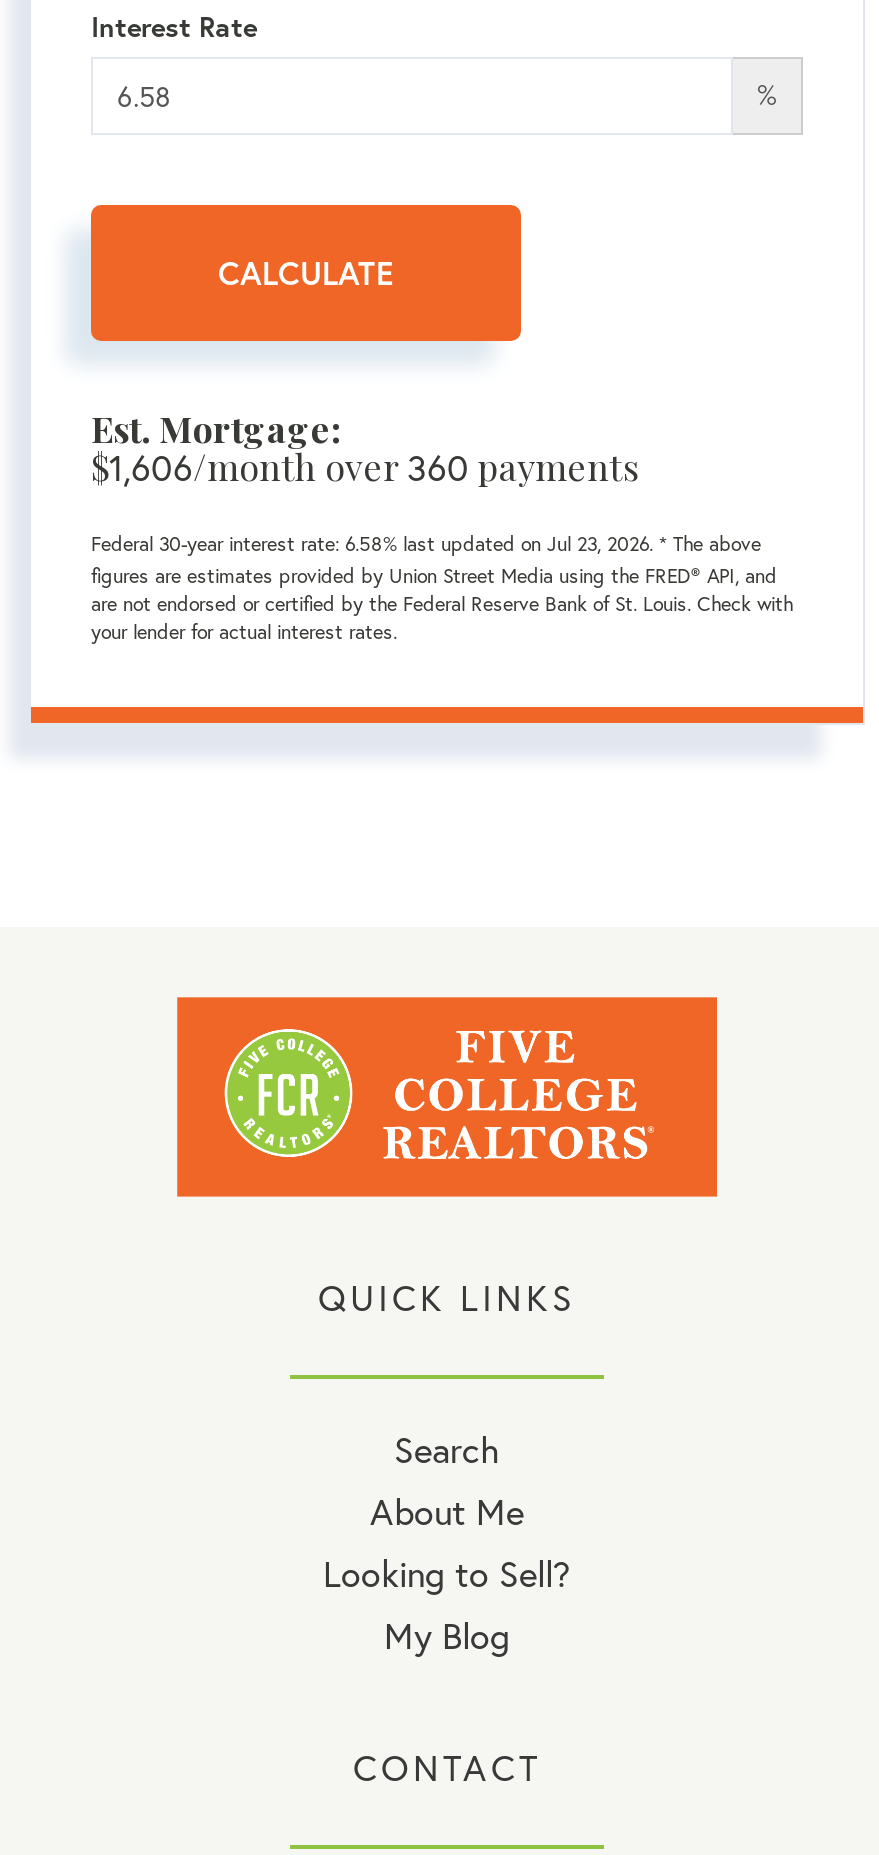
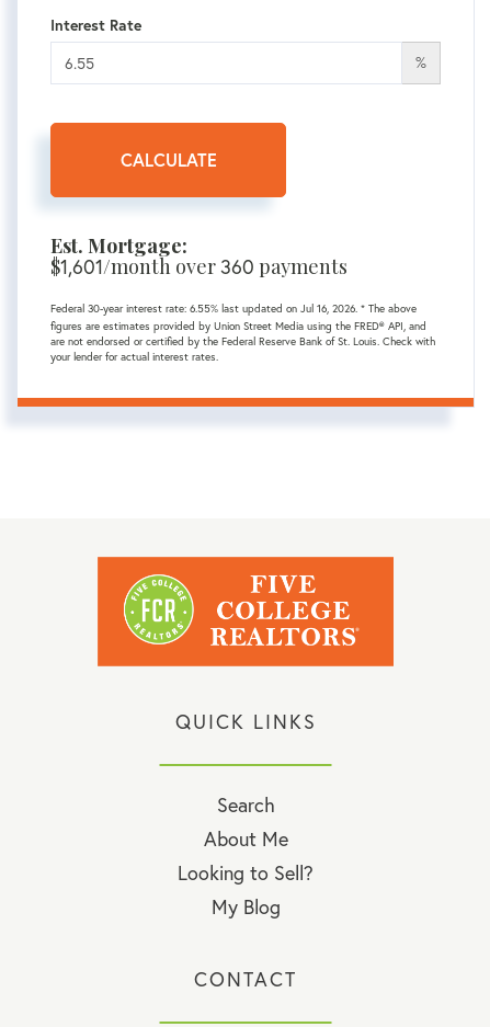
[91,444,639,492] $1,606/month over 360 payments -> [50,254,347,280] $1,601/month over 360 payments
[91,532,761,558] Federal 30-year interest rate: 6.58% last updated on Jul 23, 2026. * The above -> [50,302,417,316] Federal 30-year interest rate: 6.55% last updated on Jul 16, 2026. * The above

